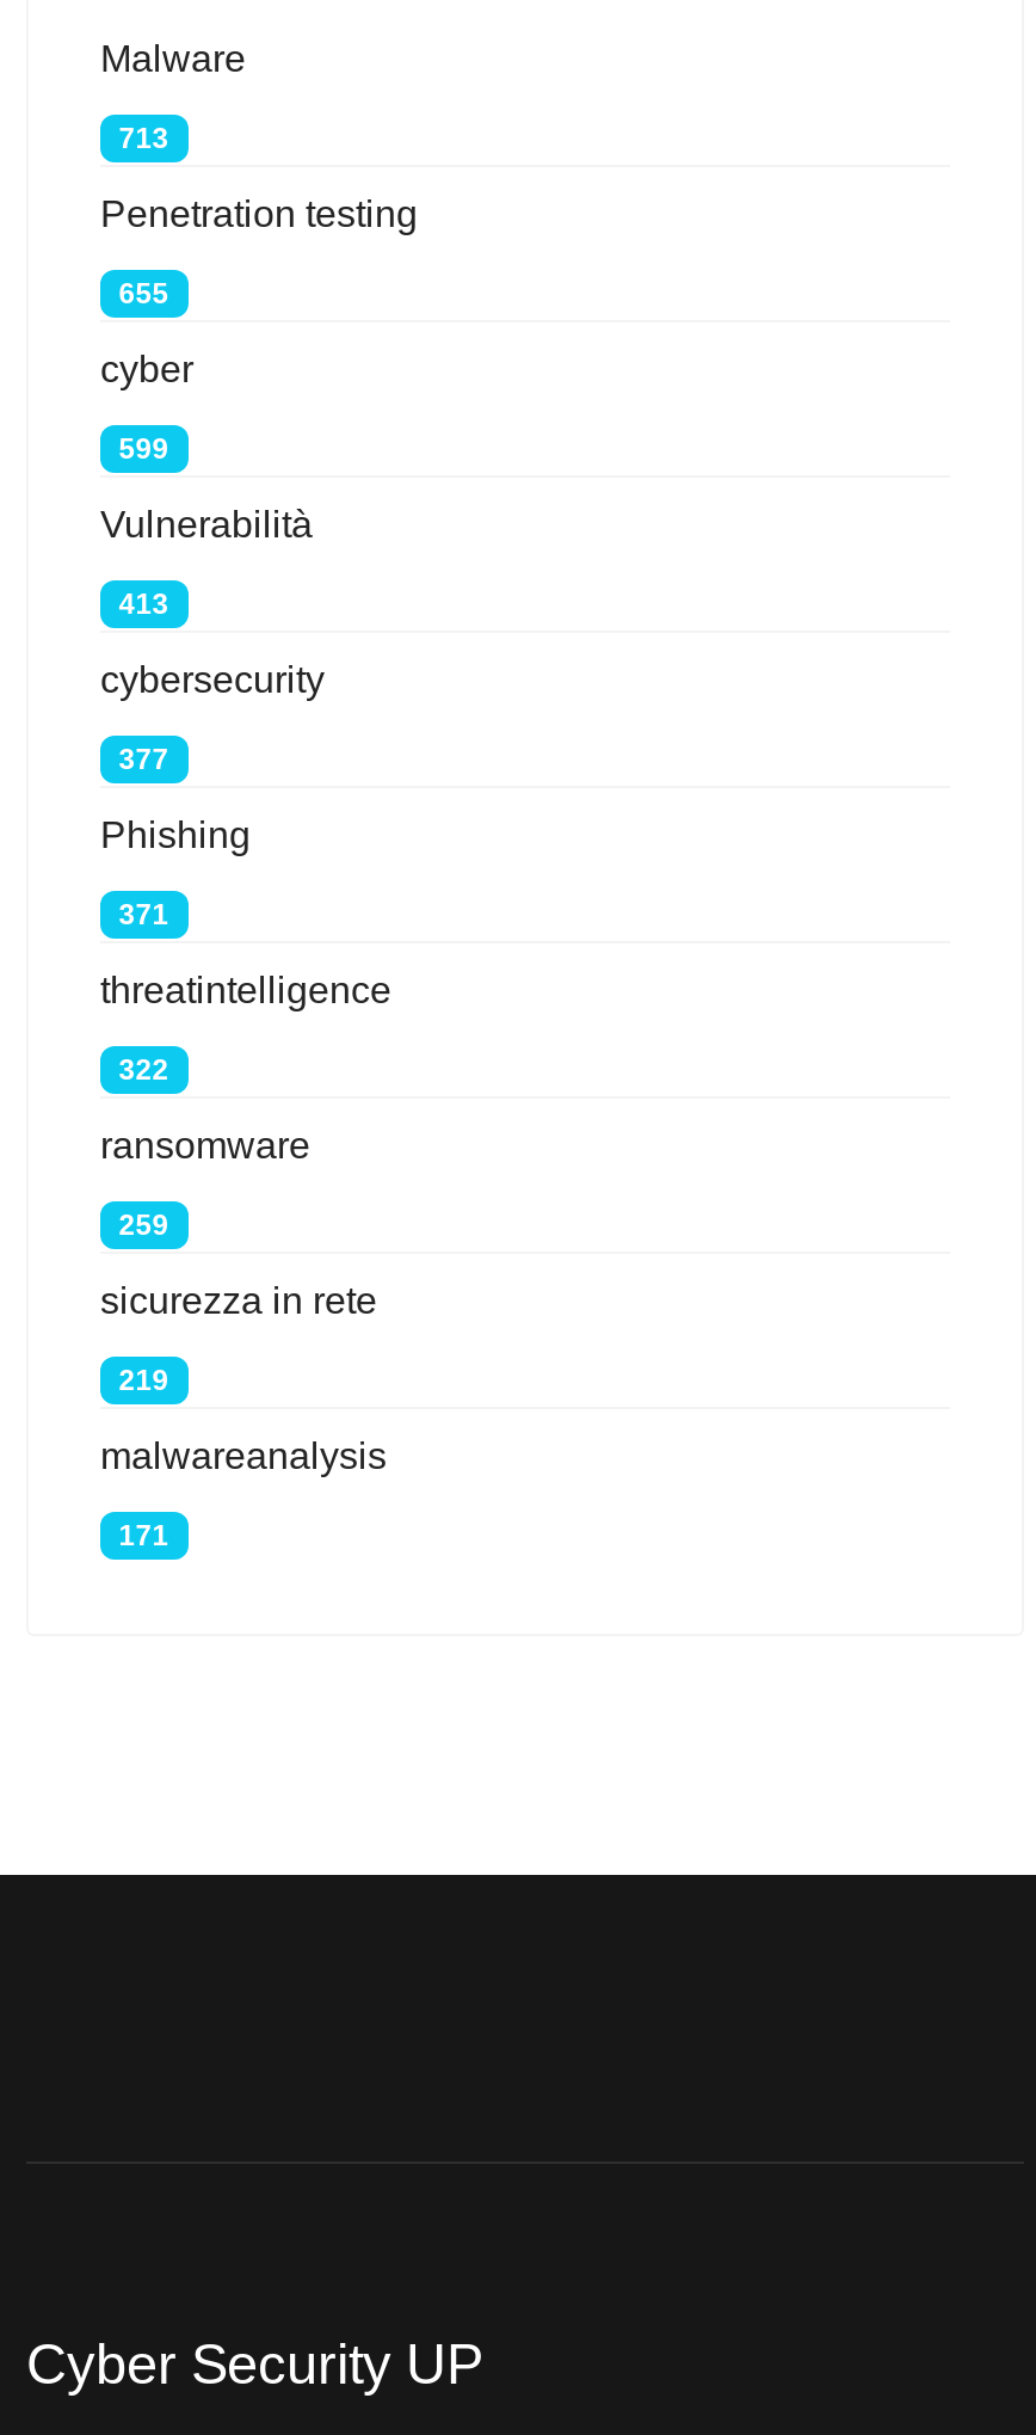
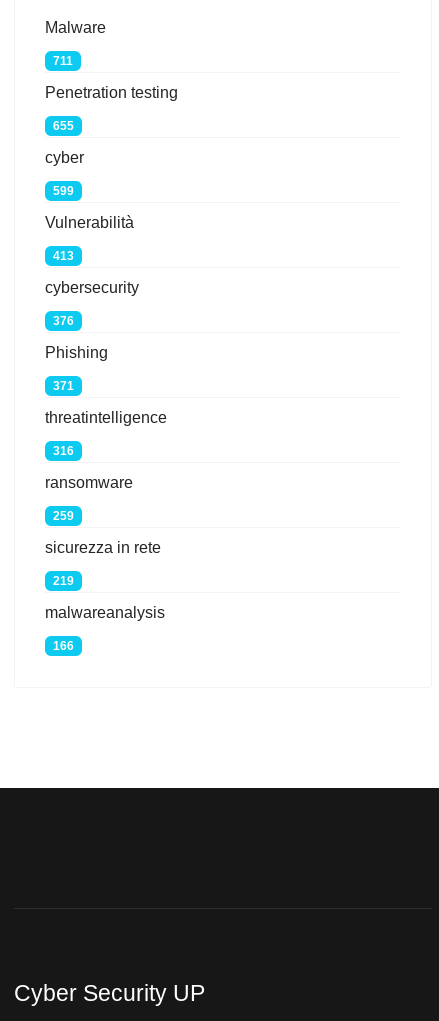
[119,122,169,155] 713 -> [53,54,73,68] 711
[119,743,169,776] 377 -> [53,314,74,328] 376
[119,1053,169,1087] 322 -> [53,444,74,458] 316
[119,1519,169,1552] 171 -> [53,639,74,653] 166

